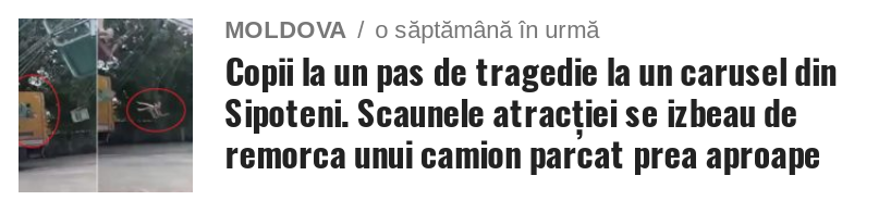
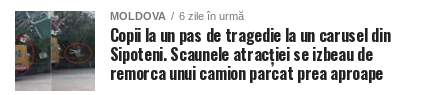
[375,17,600,43] o săptămână în urmă -> [179,10,244,22] 6 zile în urmă

